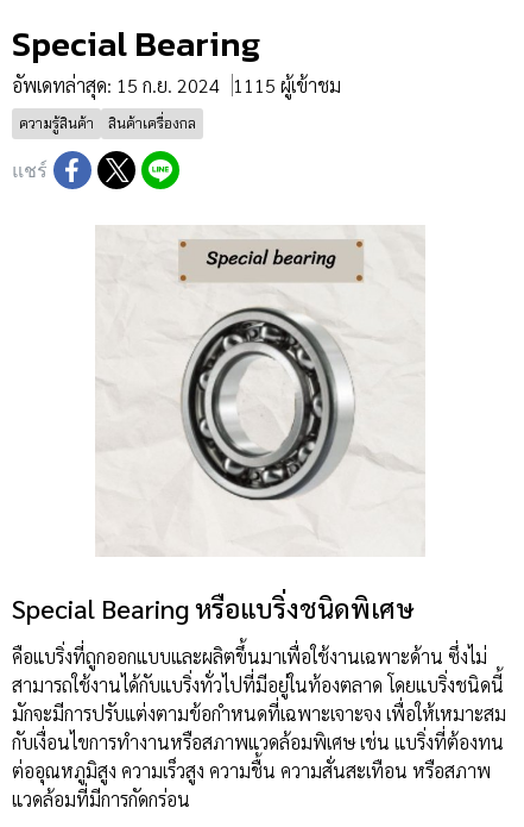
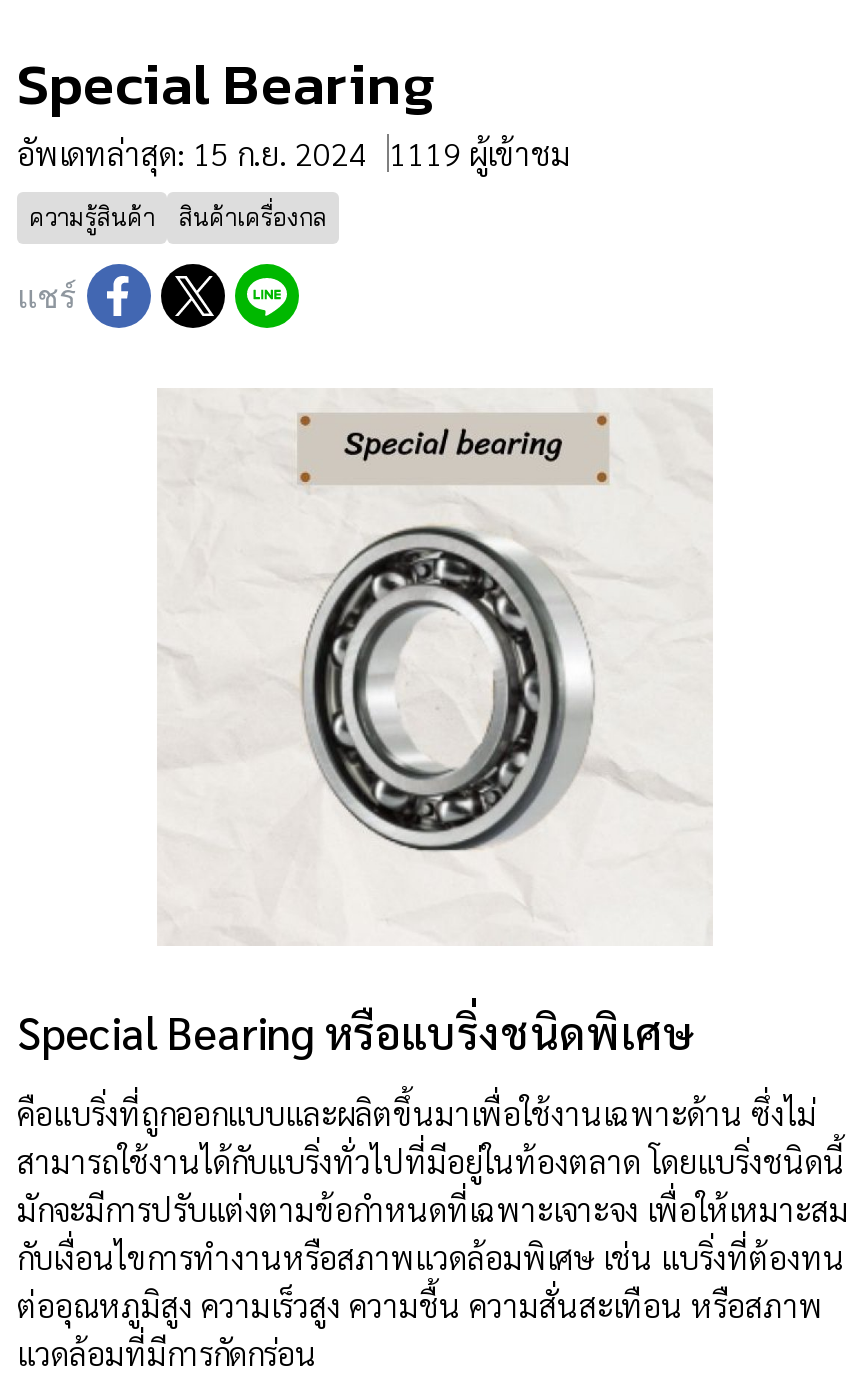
[12,73,341,98] อัพเดทล่าสุด: 15 ก.ย. 2024 1115 ผู้เข้าชม -> [17,132,571,174] อัพเดทล่าสุด: 15 ก.ย. 2024 1119 ผู้เข้าชม

